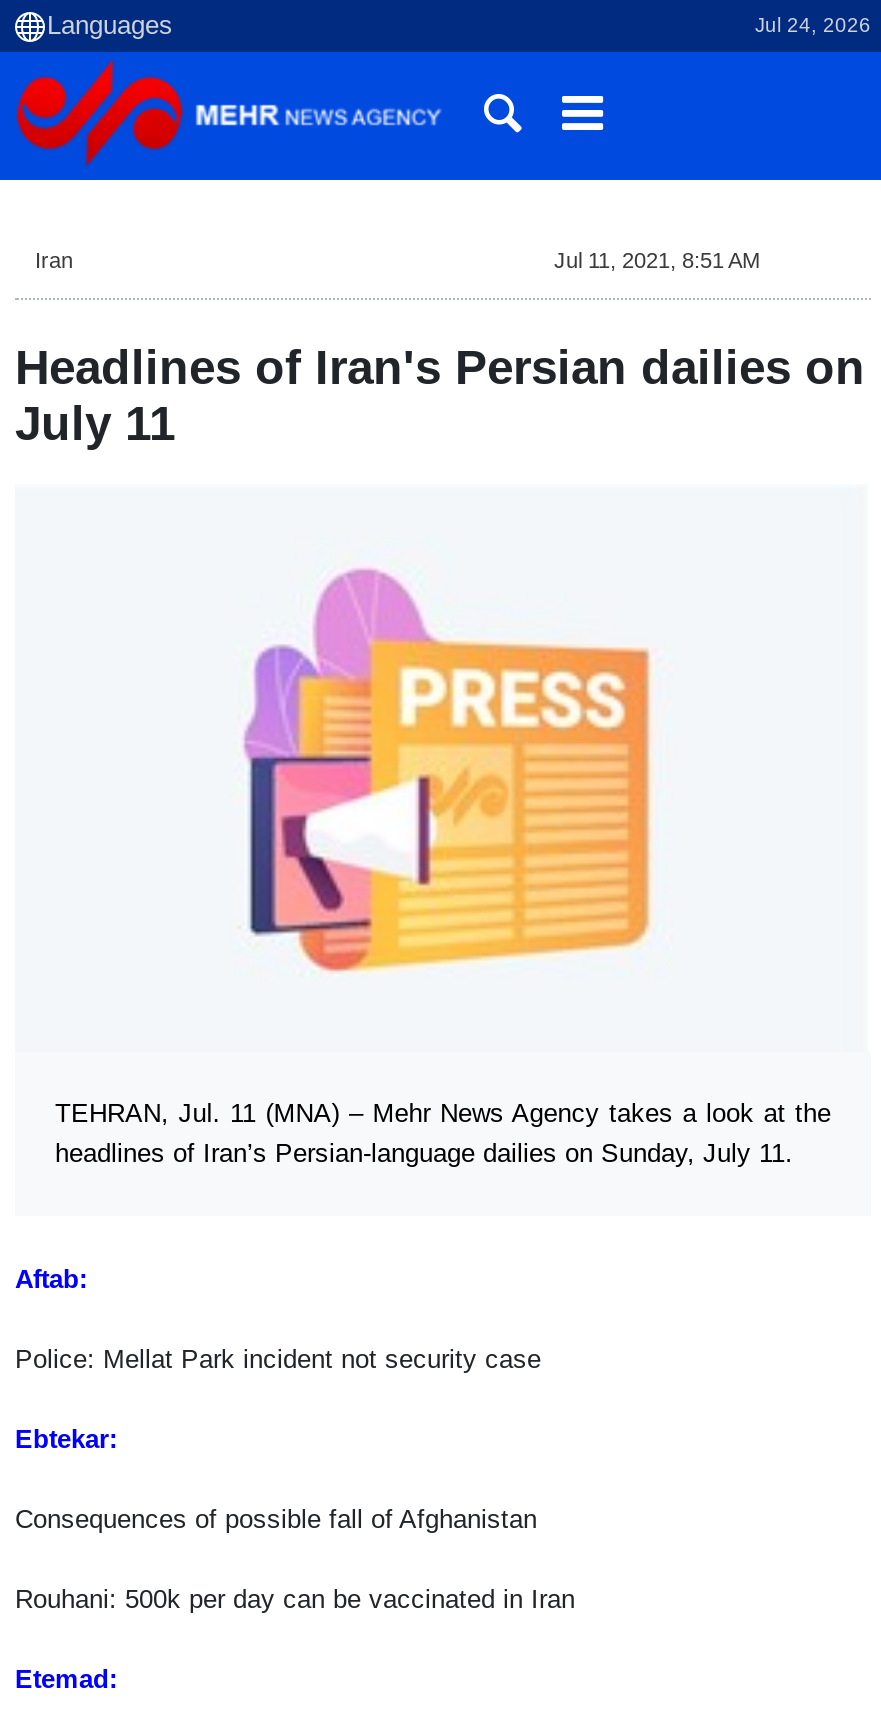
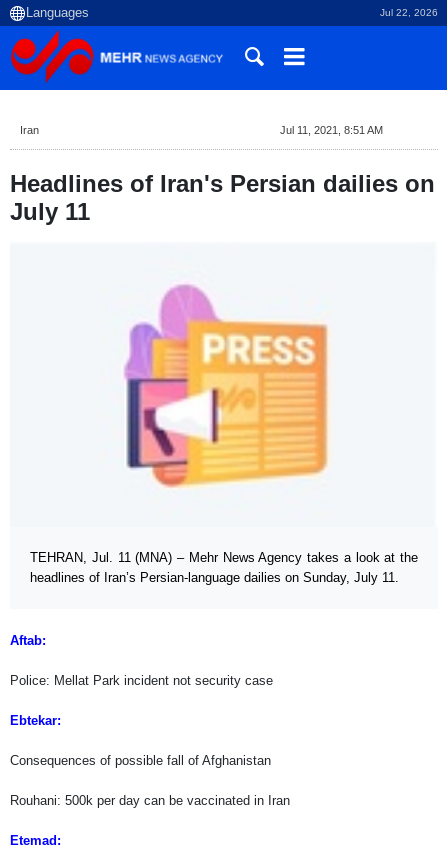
[755,14,871,36] Jul 24, 2026 -> [380,7,438,18] Jul 22, 2026

